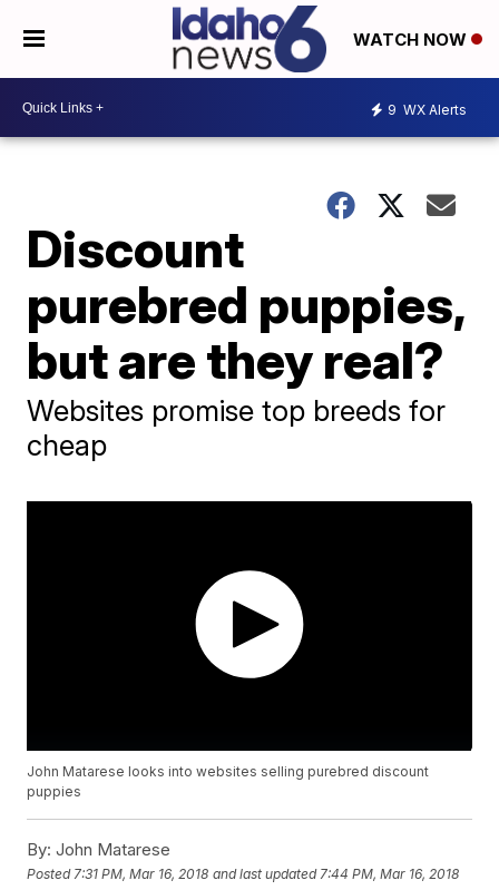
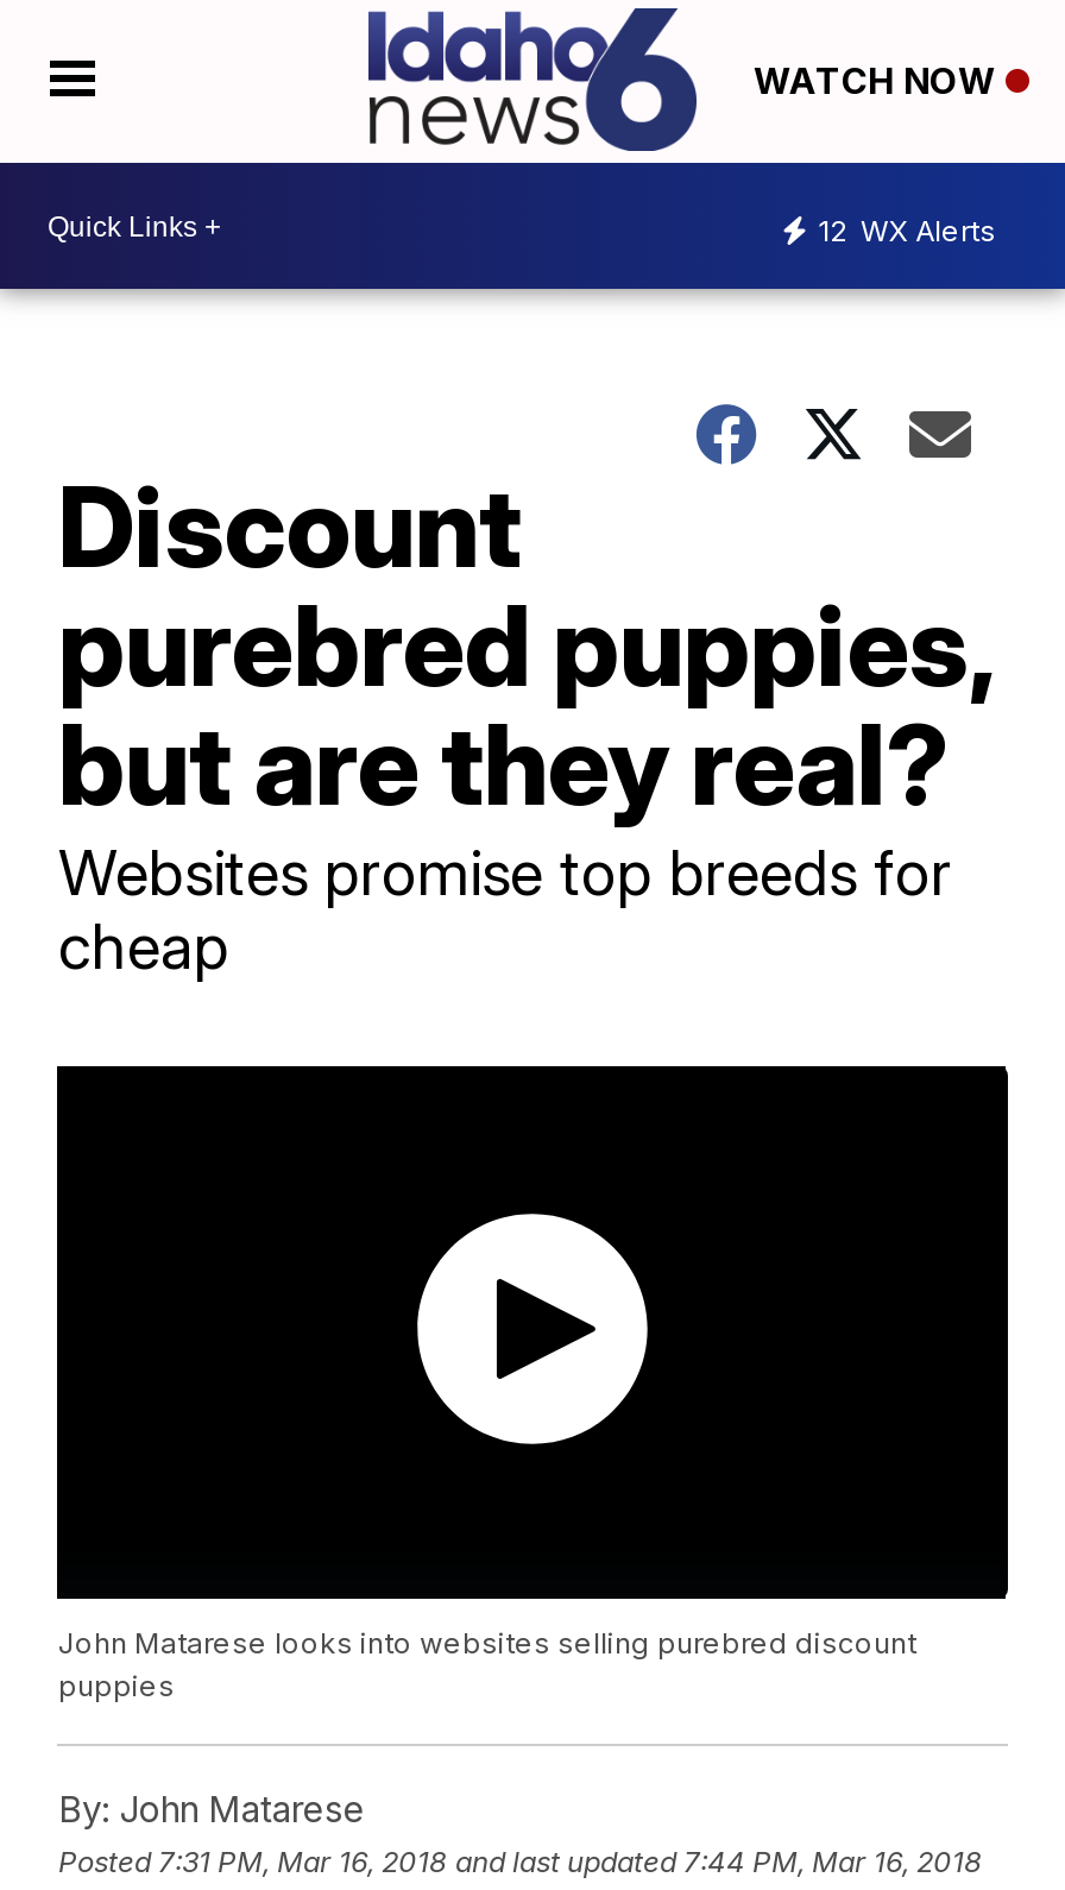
[388,101,467,118] 9 WX Alerts -> [818,212,996,247] 12 WX Alerts

